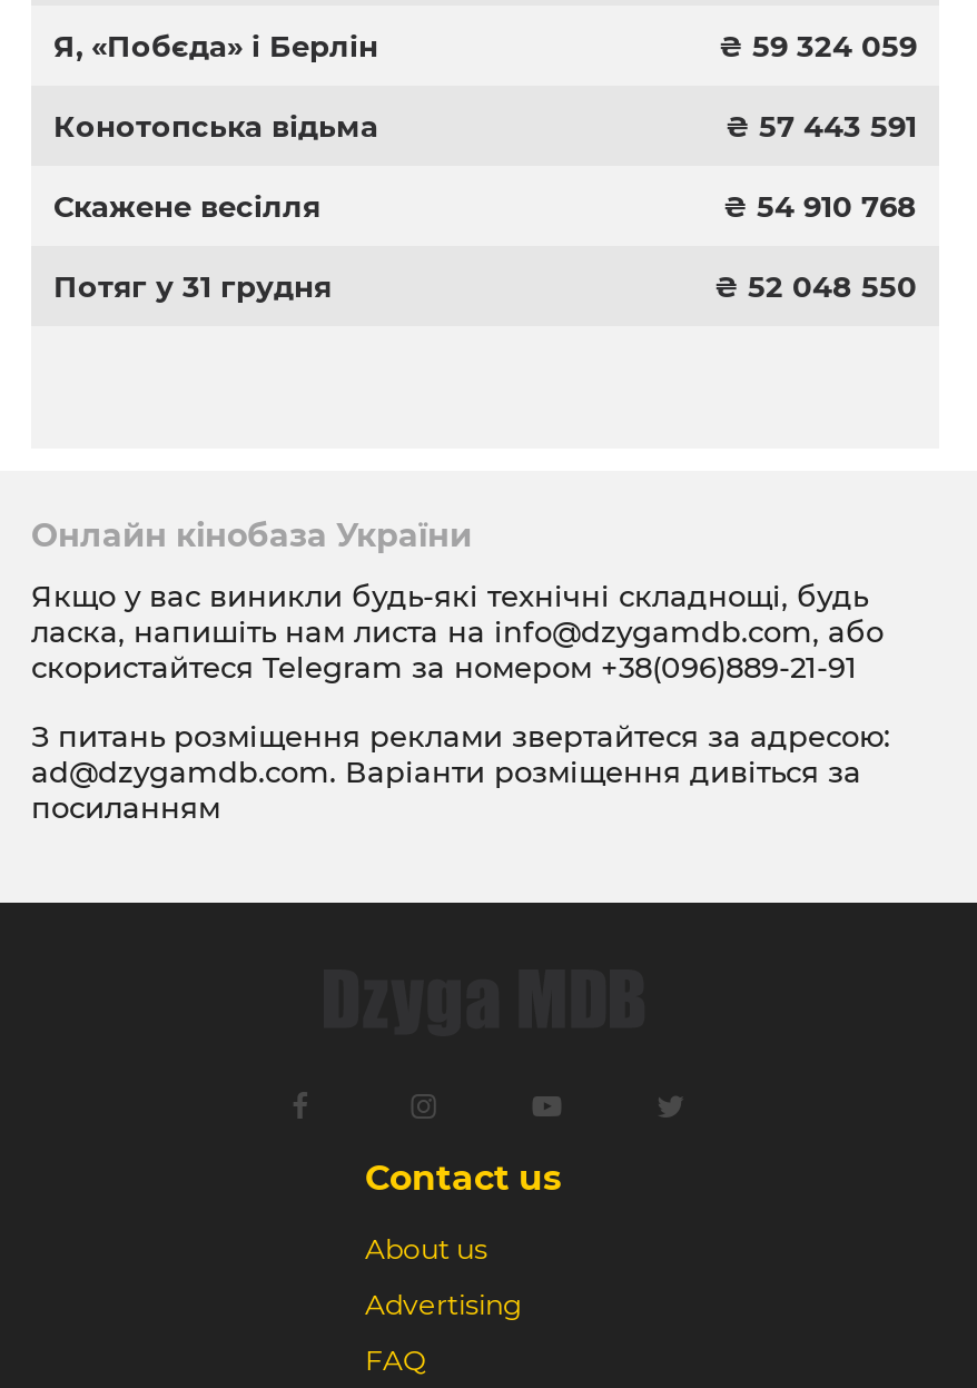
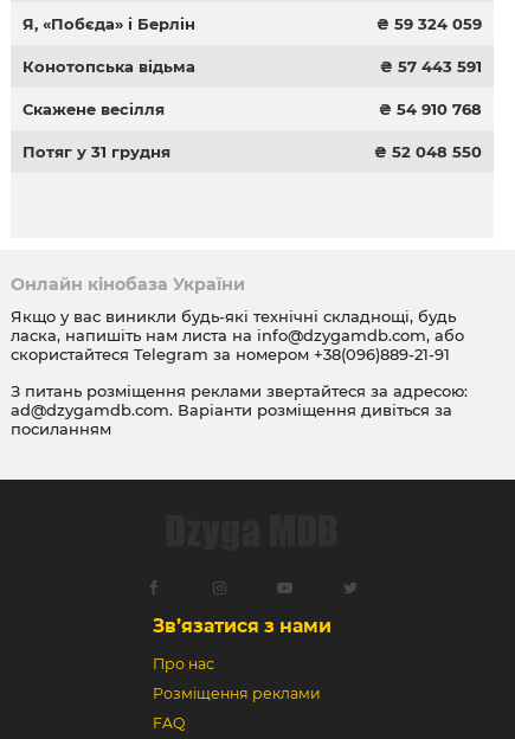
[365,1156,561,1199] Contact us -> [153,615,331,637] Зв’язатися з нами
[365,1232,487,1266] About us -> [153,655,214,673] Про нас
[365,1288,523,1321] Advertising -> [153,685,321,702] Розміщення реклами

